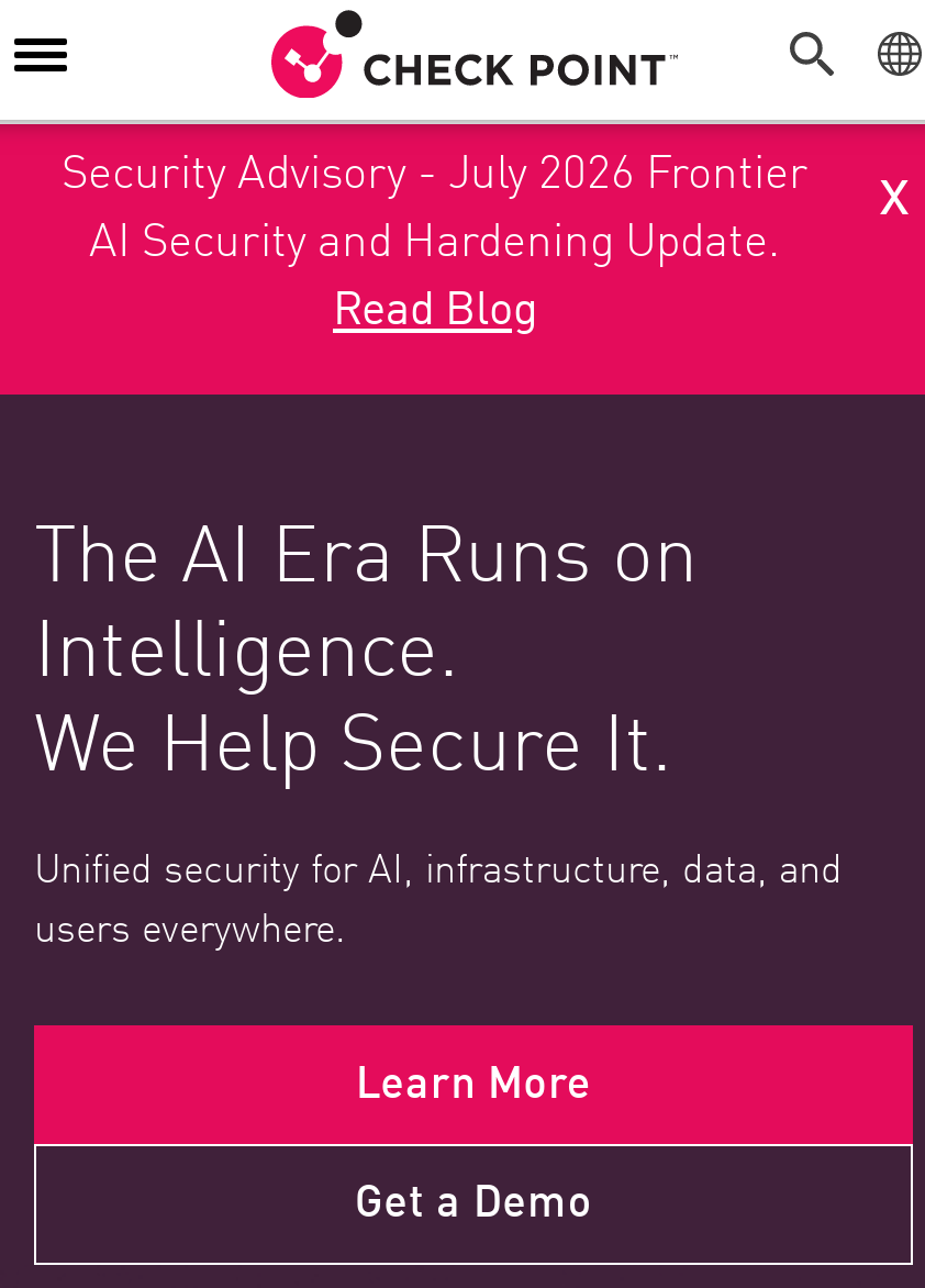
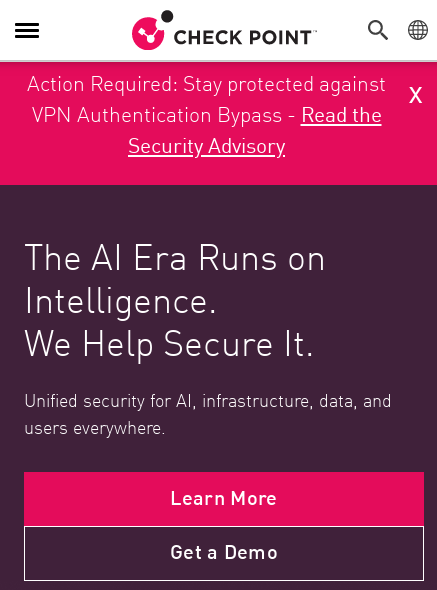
[62,135,809,337] Security Advisory - July 2026 Frontier | AI Security and Hardening Update. | Read Blog -> [27,67,386,159] Action Required: Stay protected against | VPN Authentication Bypass - Read the | Security Advisory

